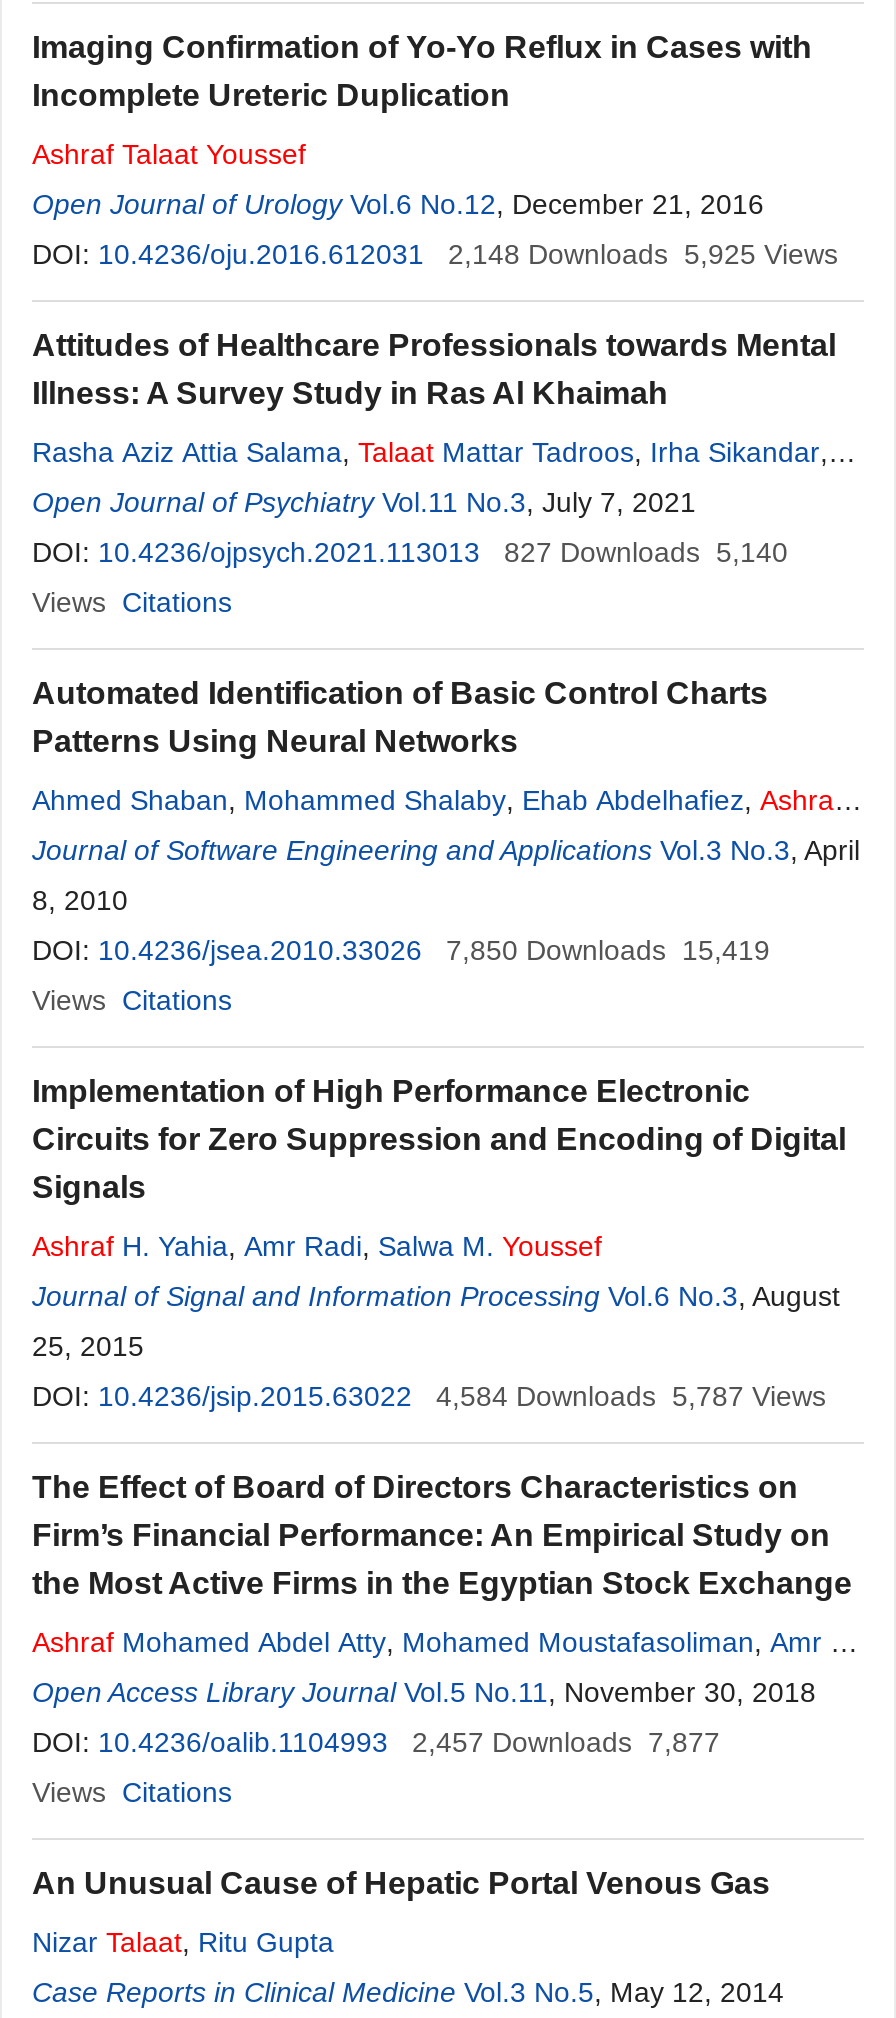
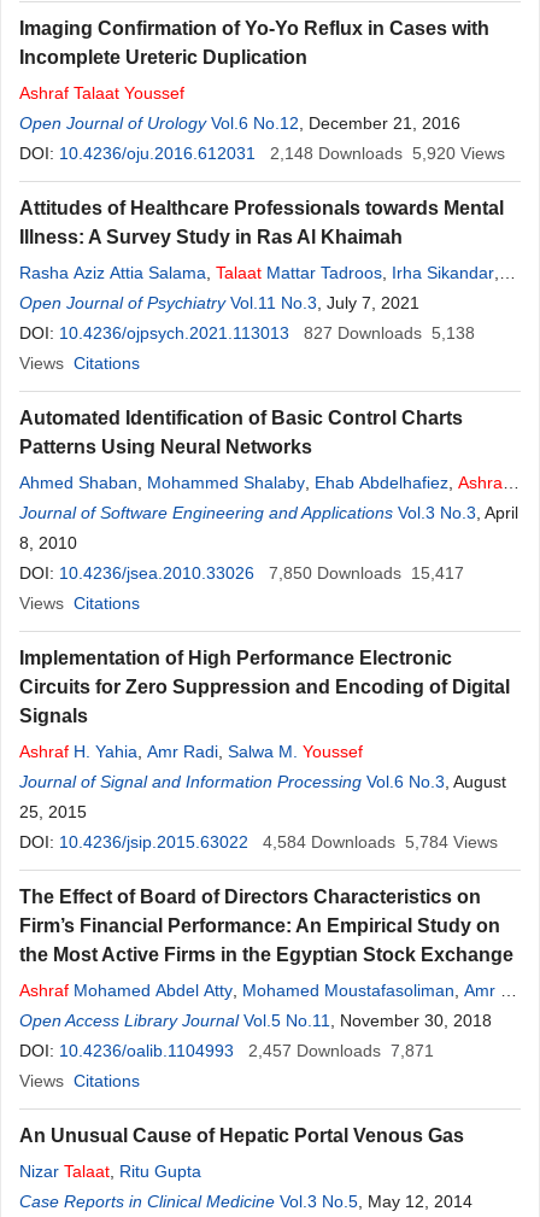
[448,238,838,270] 2,148 Downloads 5,925 Views -> [270,144,505,163] 2,148 Downloads 5,920 Views
[32,536,788,568] DOI: 10.4236/ojpsych.2021.113013 827 Downloads 5,140 -> [19,323,475,343] DOI: 10.4236/ojpsych.2021.113013 827 Downloads 5,138
[32,934,770,966] DOI: 10.4236/jsea.2010.33026 7,850 Downloads 15,419 -> [19,563,464,583] DOI: 10.4236/jsea.2010.33026 7,850 Downloads 15,417
[436,1380,826,1412] 4,584 Downloads 5,787 Views -> [263,832,498,852] 4,584 Downloads 5,784 Views
[32,1726,720,1758] DOI: 10.4236/oalib.1104993 2,457 Downloads 7,877 -> [19,1041,434,1060] DOI: 10.4236/oalib.1104993 2,457 Downloads 7,871

